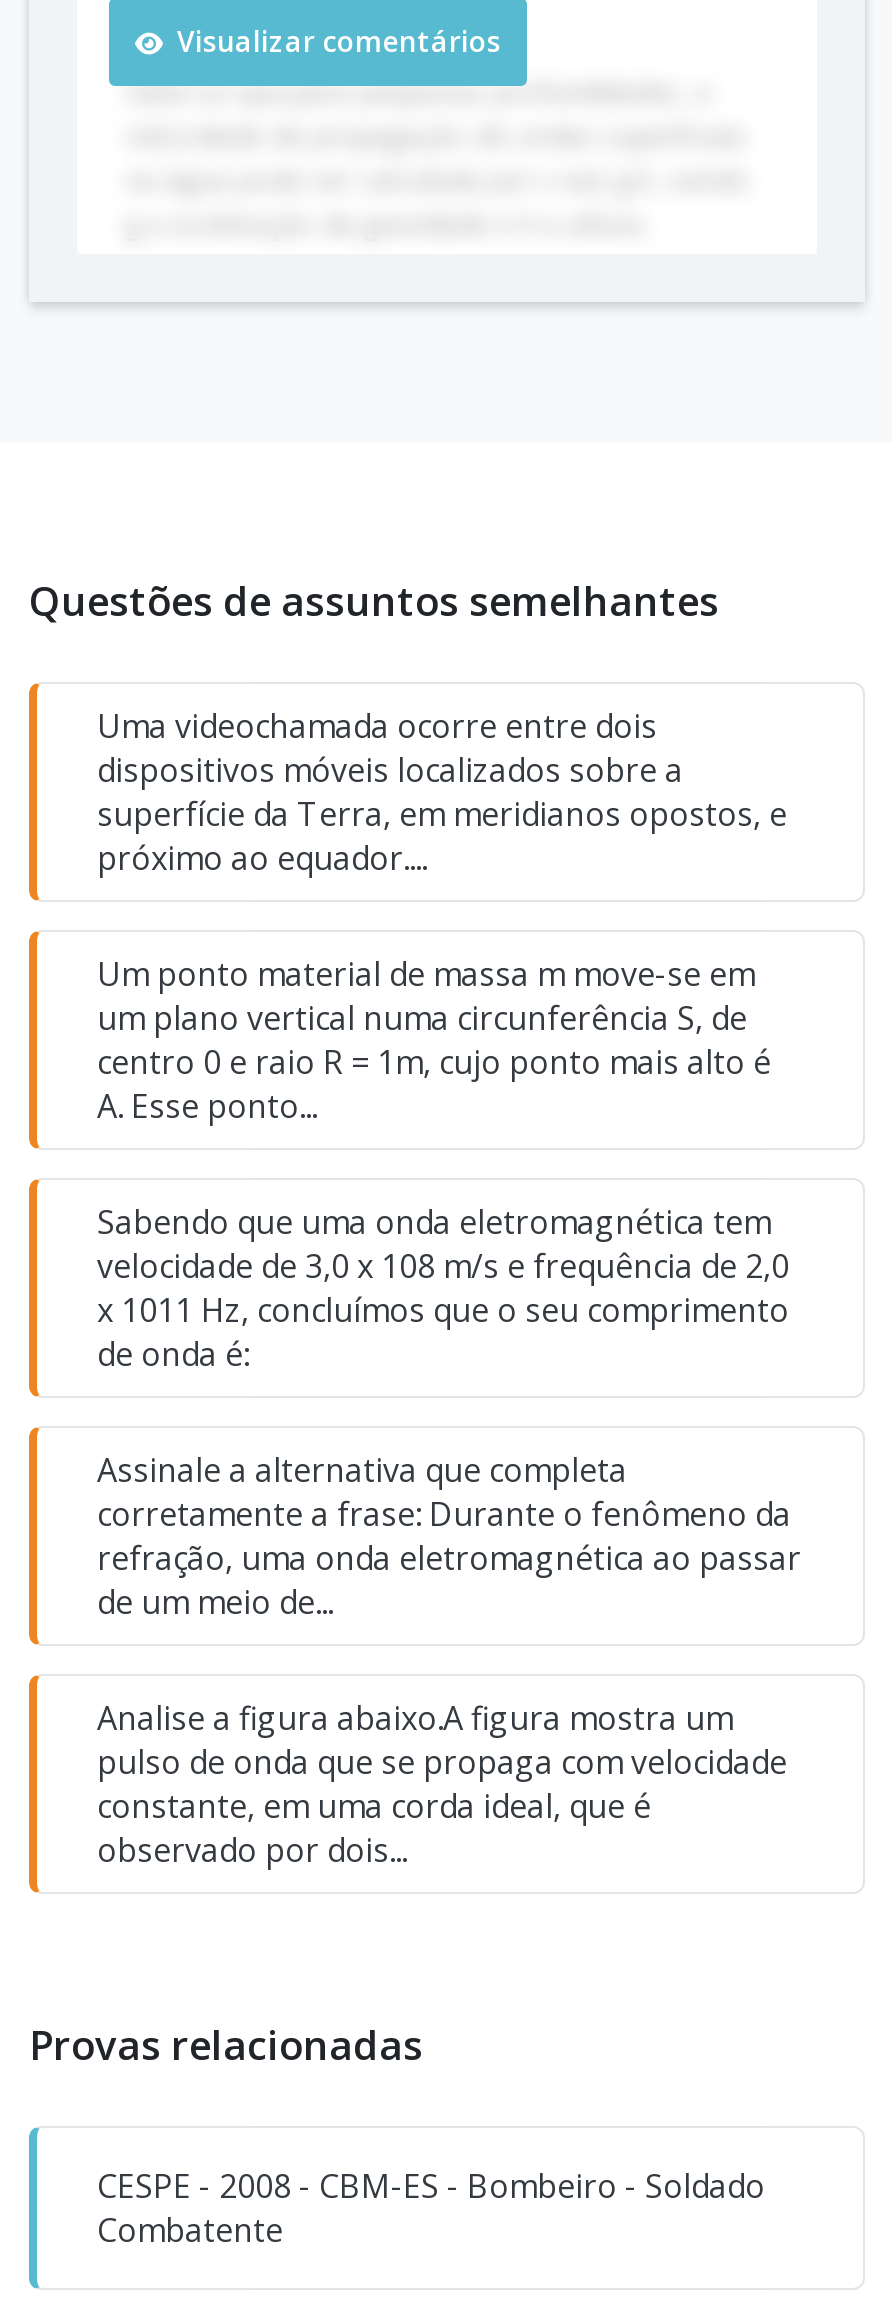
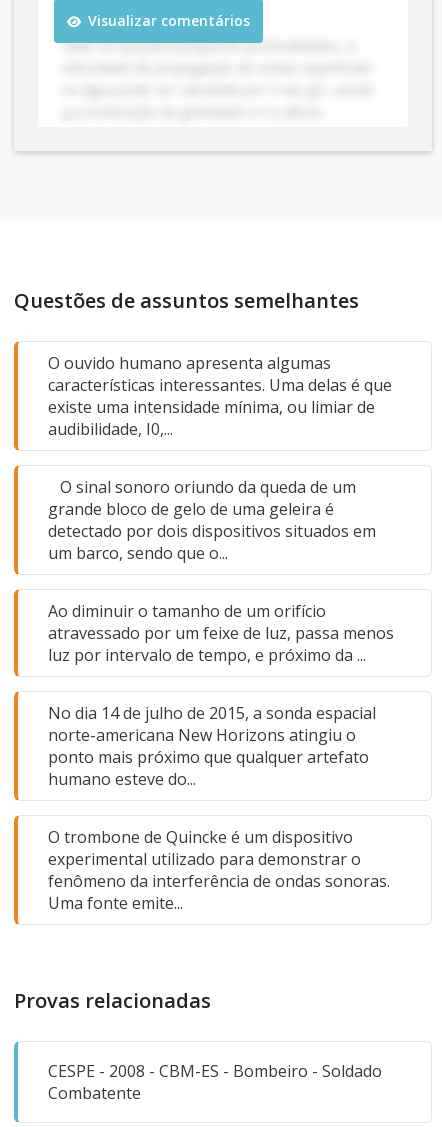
[97,704,787,880] Uma videochamada ocorre entre dois | dispositivos móveis localizados sobre a | superfície da Terra, em meridianos opostos, e | próximo ao equador.... -> [48,352,392,440] O ouvido humano apresenta algumas | características interessantes. Uma delas é que | existe uma intensidade mínima, ou limiar de | audibilidade, I0,...
[97,952,771,1128] Um ponto material de massa m move-se em | um plano vertical numa circunferência S, de | centro 0 e raio R = 1m, cujo ponto mais alto é | A. Esse ponto... -> [48,476,376,564] O sinal sonoro oriundo da queda de um | grande bloco de gelo de uma geleira é | detectado por dois dispositivos situados em | um barco, sendo que o...
[97,1200,789,1376] Sabendo que uma onda eletromagnética tem | velocidade de 3,0 x 108 m/s e frequência de 2,0 | x 1011 Hz, concluímos que o seu comprimento | de onda é: -> [48,600,394,666] Ao diminuir o tamanho de um orifício | atravessado por um feixe de luz, passa menos | luz por intervalo de tempo, e próximo da ...
[97,1448,801,1624] Assinale a alternativa que completa | corretamente a frase: Durante o fenômeno da | refração, uma onda eletromagnética ao passar | de um meio de... -> [48,702,376,790] No dia 14 de julho de 2015, a sonda espacial | norte-americana New Horizons atingiu o | ponto mais próximo que qualquer artefato | humano esteve do...
[97,1696,787,1872] Analise a figura abaixo.A figura mostra um | pulso de onda que se propaga com velocidade | constante, em uma corda ideal, que é | observado por dois... -> [48,826,390,914] O trombone de Quincke é um dispositivo | experimental utilizado para demonstrar o | fenômeno da interferência de ondas sonoras. | Uma fonte emite...

